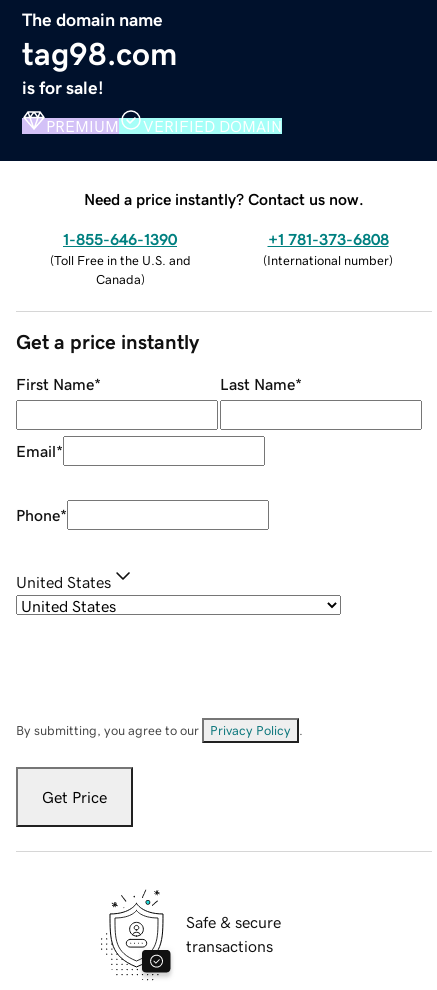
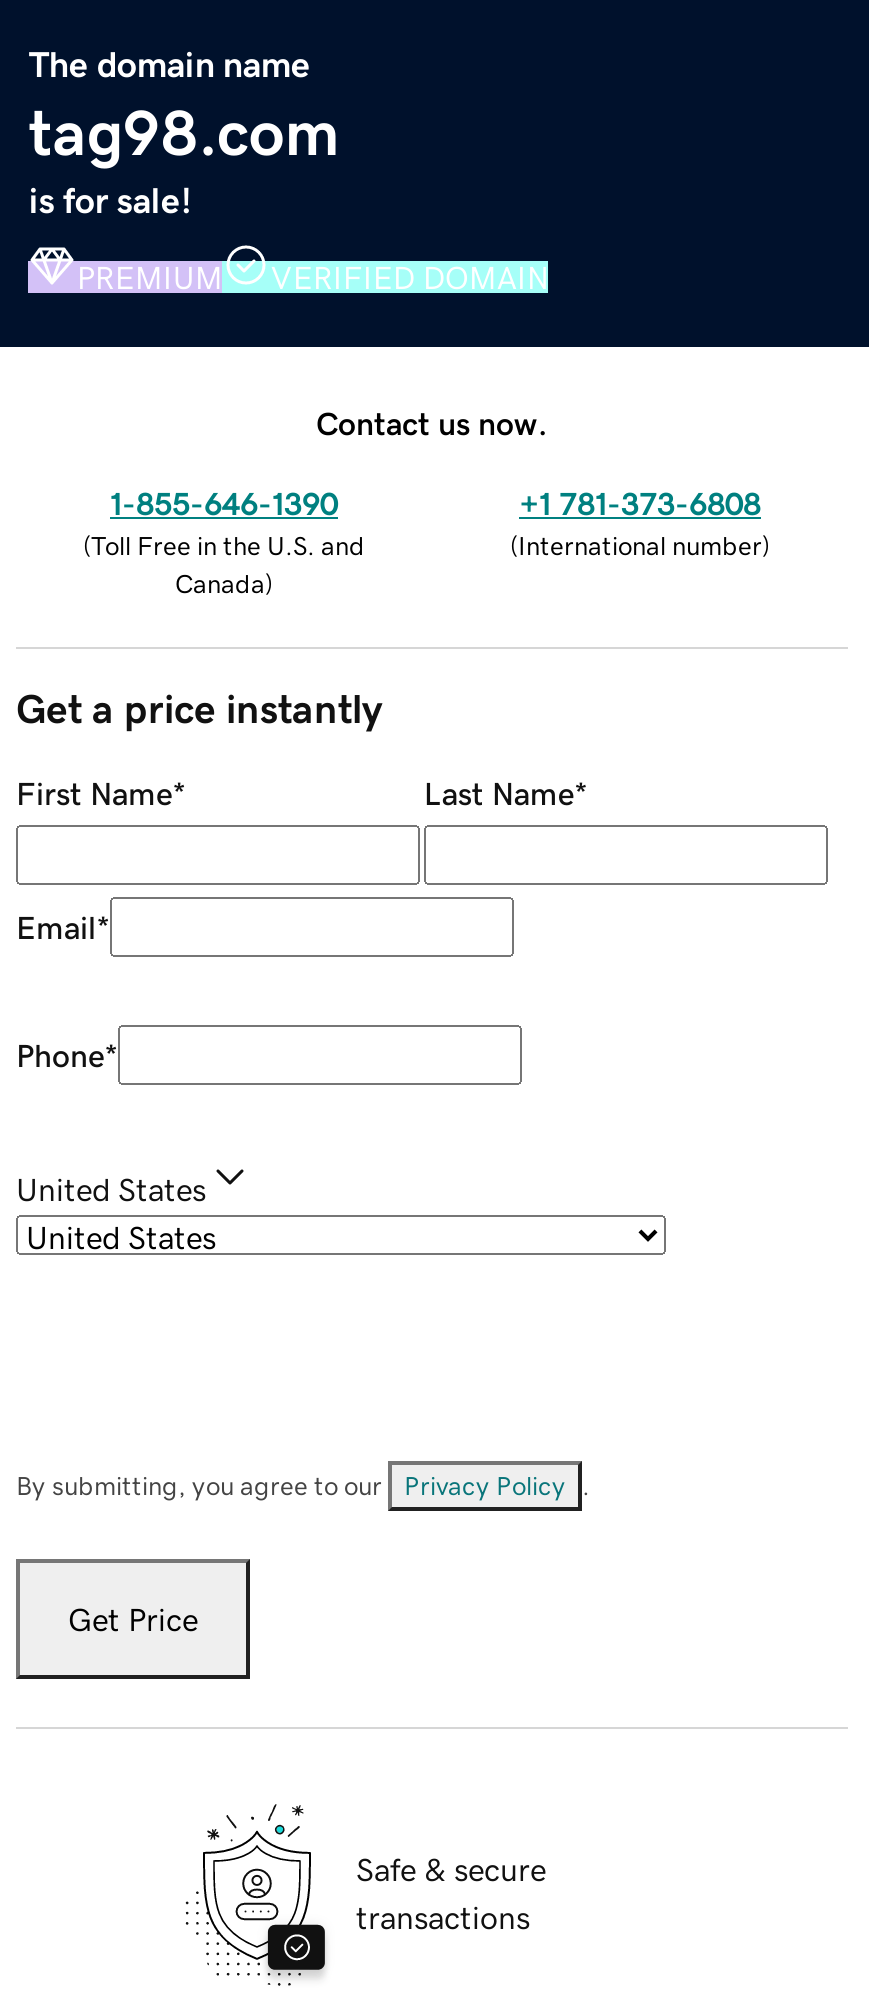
[84,191,364,207] Need a price instantly? Contact us now. -> [316,406,548,438] Contact us now.

